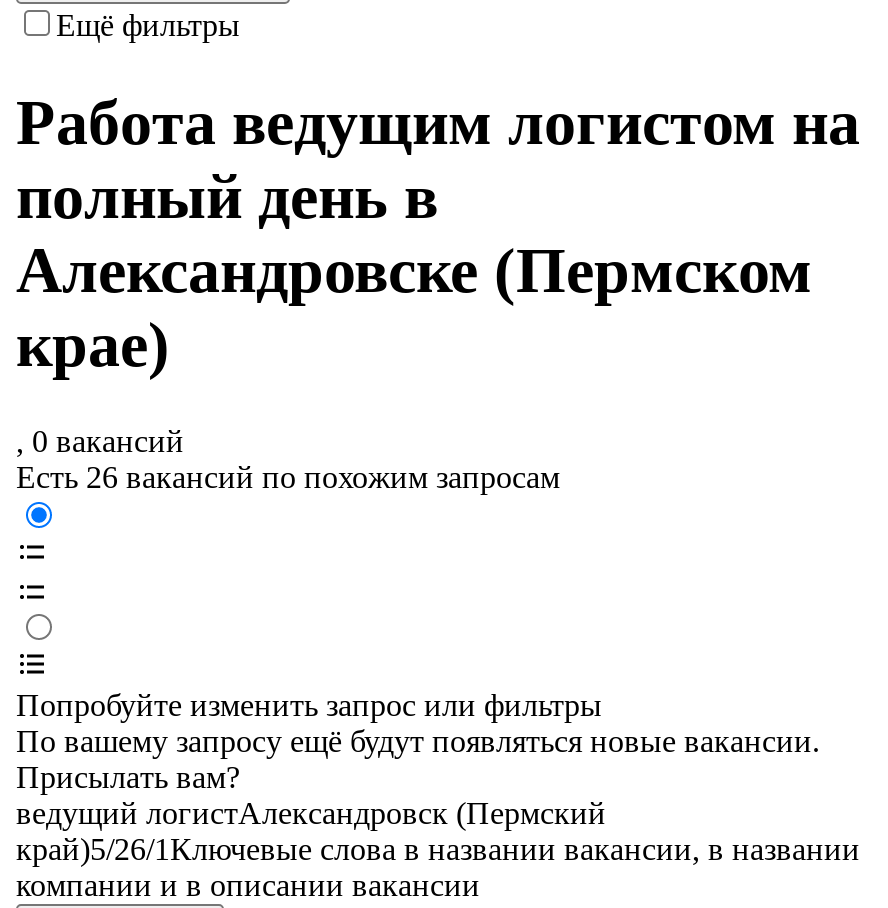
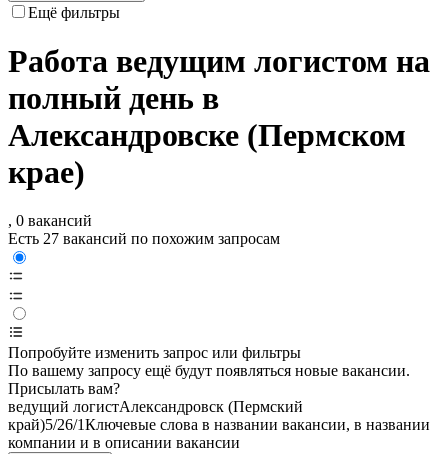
[16,461,560,495] Есть 26 вакансий по похожим запросам -> [8,230,280,247] Есть 27 вакансий по похожим запросам

